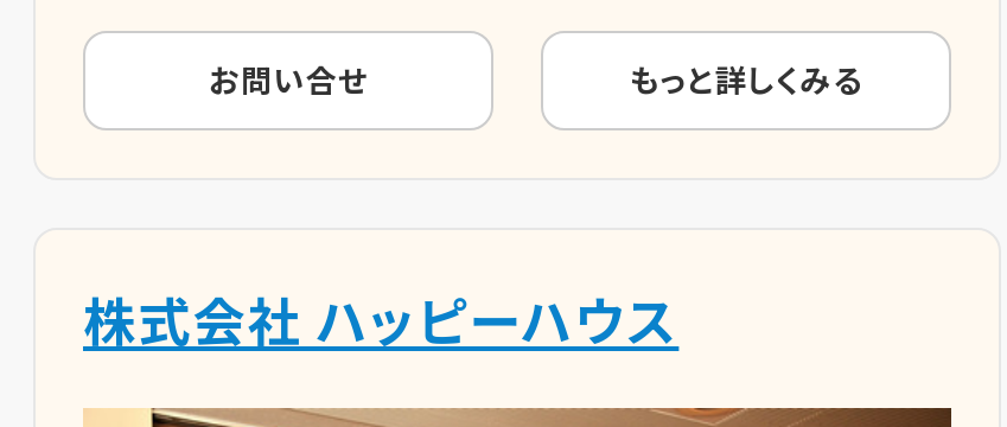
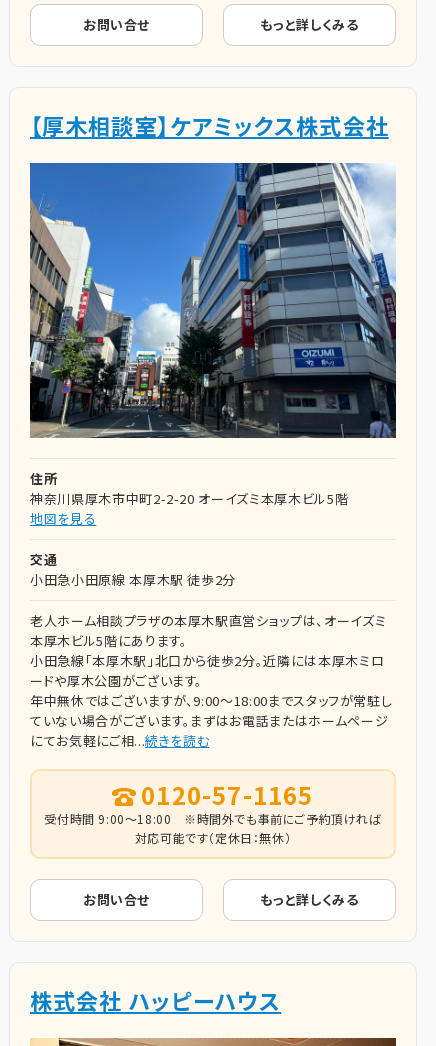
none -> [29,162,396,909] [image] | 住所 | 神奈川県厚木市中町2-2-20 オーイズミ本厚木ビル5階 | 地図を見る | 交通 | 小田急小田原線 本厚木駅 徒歩2分 | 老人ホーム相談プラザの本厚木駅直営ショップは、オーイズミ | 本厚木ビル5階にあります。 | 小田急線「本厚木駅」北口から徒歩2分。近隣には本厚木ミロ | ードや厚木公園がございます。 | 年中無休ではございますが、9:00～18:00までスタッフが常駐し | ていない場合がございます。まずはお電話またはホームページ | にてお気軽にご相...続きを読む | 0120-57-1165 | 受付時間 9:00～18:00 ※時間外でも事前にご予約頂ければ | 対応可能です（定休日：無休） | お問い合せ | もっと詳しくみる
none -> [30,109,389,141] 【厚木相談室】ケアミックス株式会社

